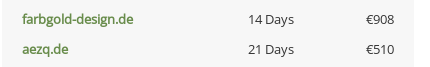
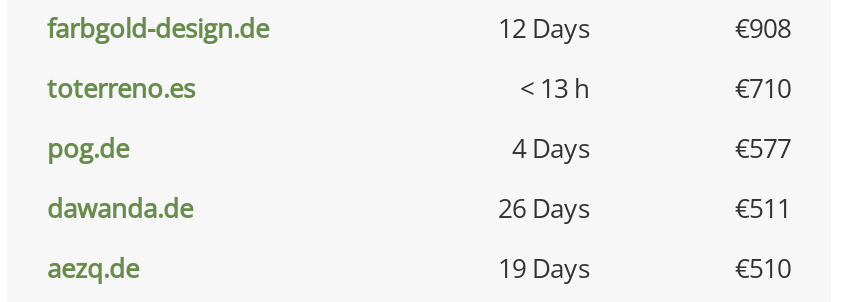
[247,9,293,27] 14 Days -> [498,9,590,45] 12 Days
none -> [47,69,791,225] toterreno.es | < 13 h | €710 | pog.de | 4 Days | €577 | dawanda.de | 26 Days | €511
[247,39,293,57] 21 Days -> [498,249,590,285] 19 Days

